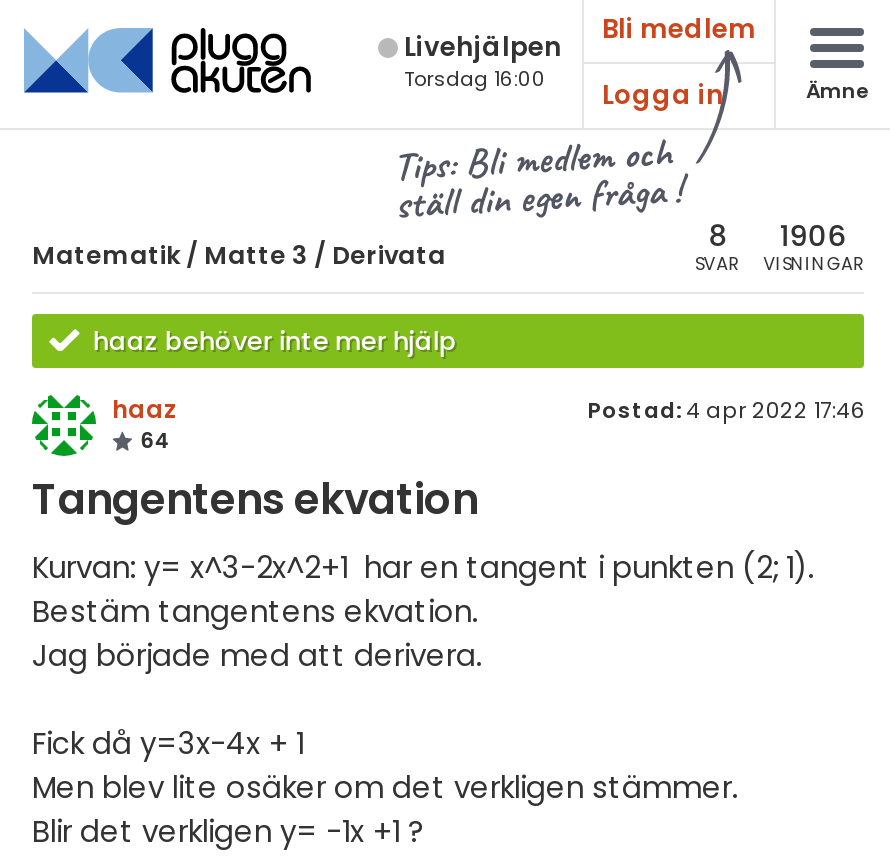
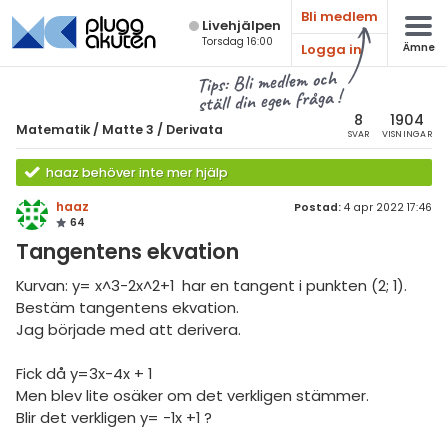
[780,216,848,256] 1906 -> [390,110,424,130] 1904

